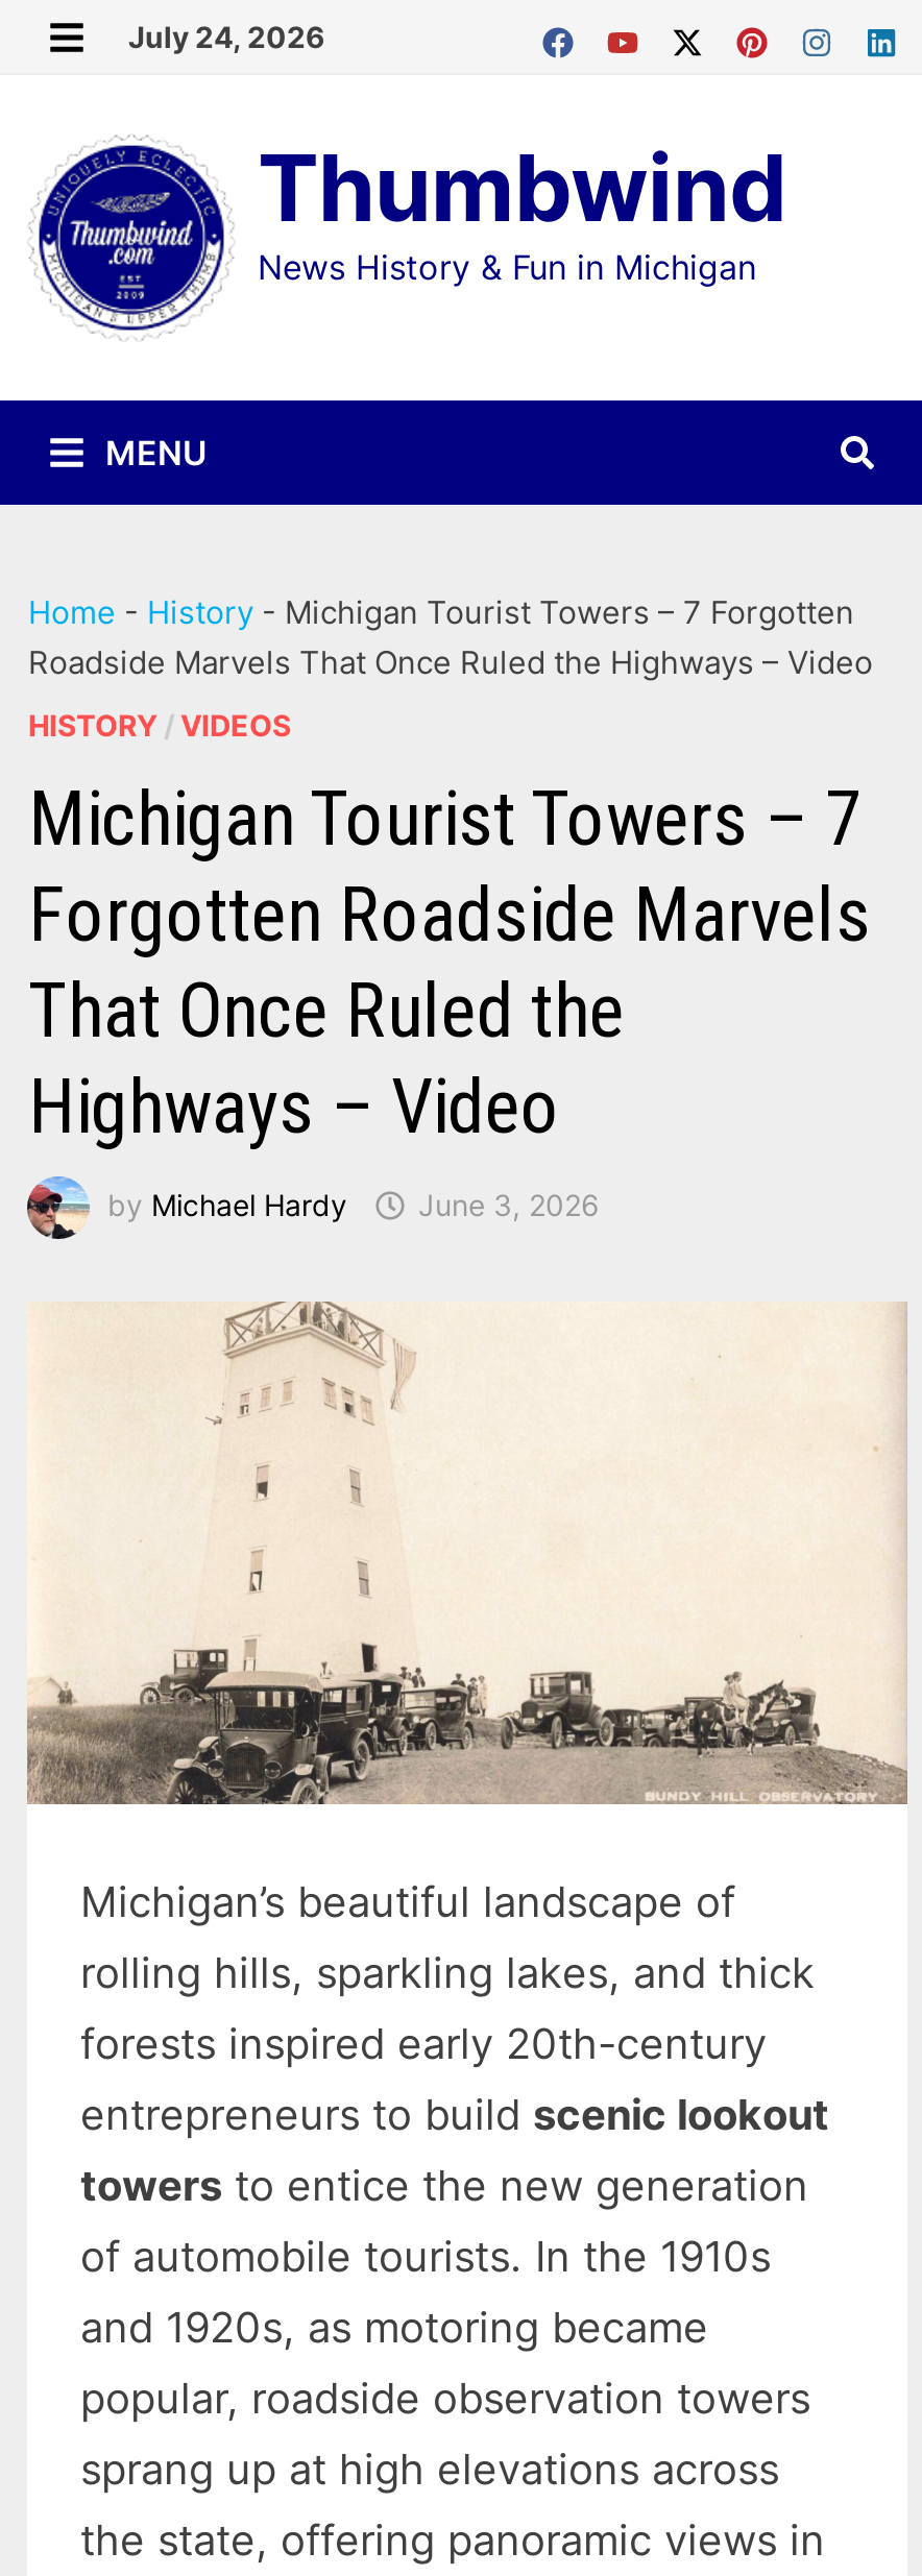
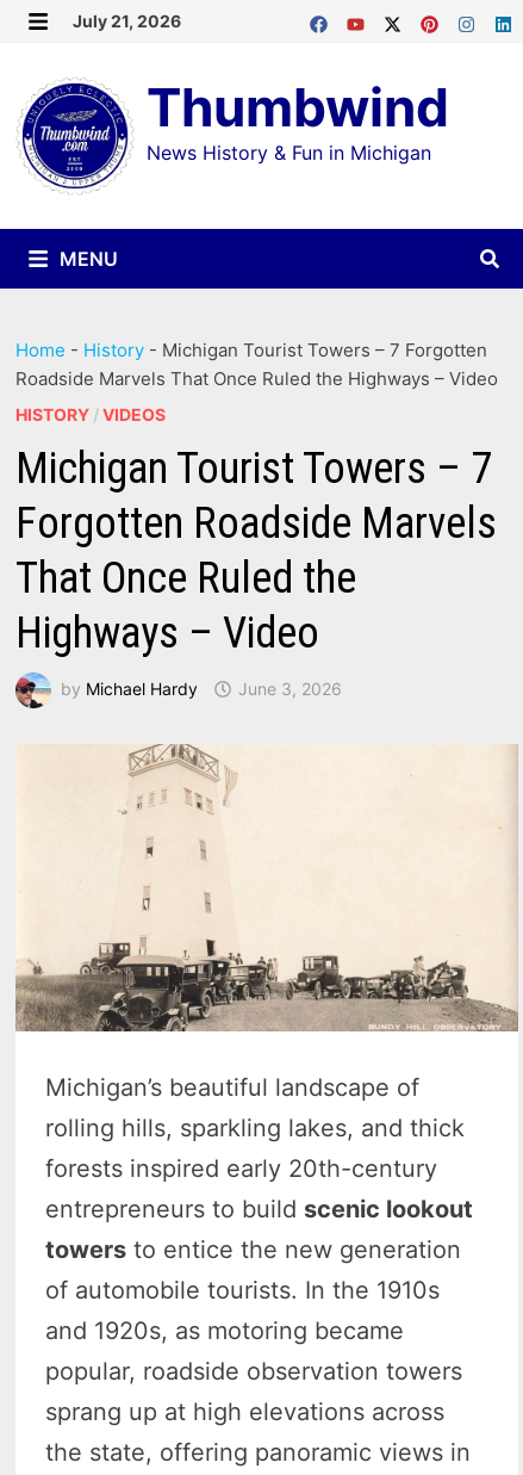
[128,19,324,54] July 24, 2026 -> [73,11,182,31] July 21, 2026

